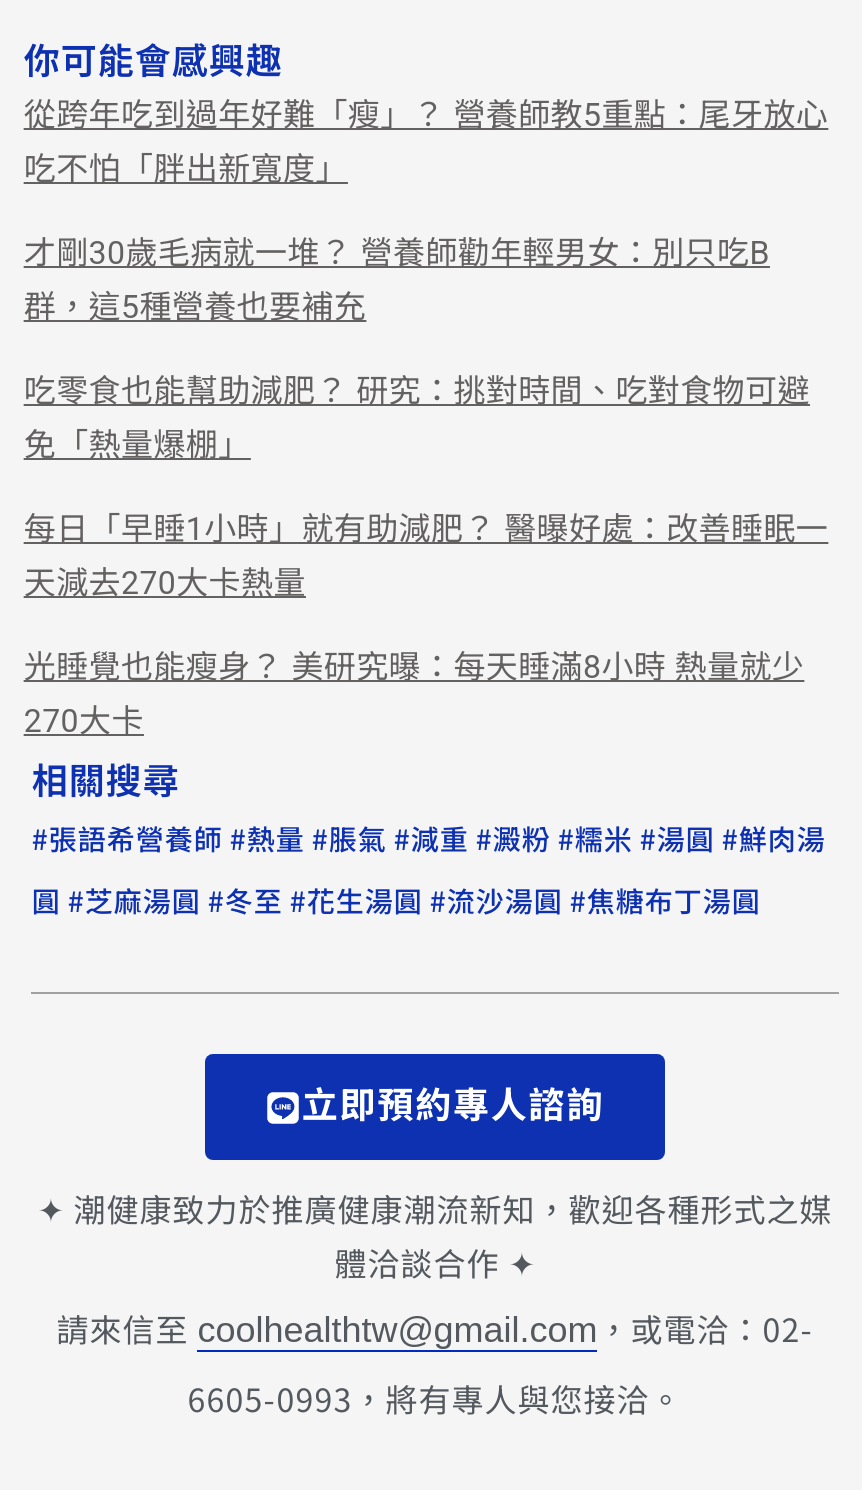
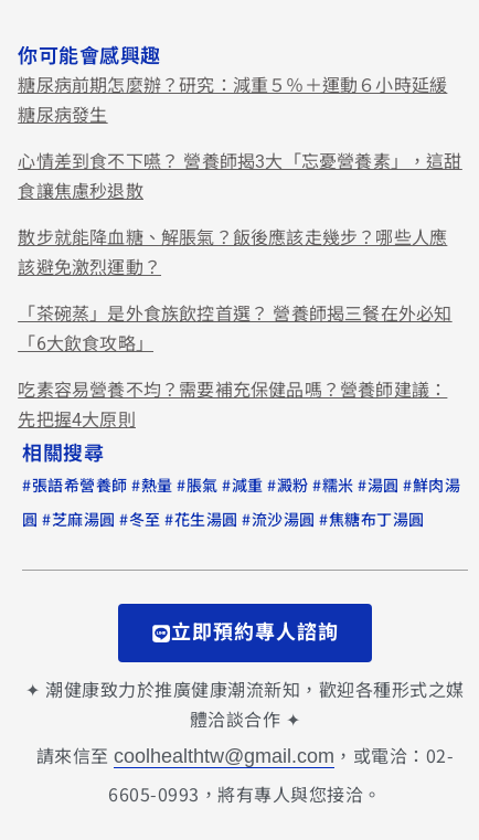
[24,96,828,188] 從跨年吃到過年好難「瘦」？ 營養師教5重點：尾牙放心 | 吃不怕「胖出新寬度」 -> [18,75,447,126] 糖尿病前期怎麼辦？研究：減重５％＋運動６小時延緩 | 糖尿病發生
[24,234,770,326] 才剛30歲毛病就一堆？ 營養師勸年輕男女：別只吃B | 群，這5種營養也要補充 -> [18,151,462,202] 心情差到食不下嚥？ 營養師揭3大「忘憂營養素」，這甜 | 食讓焦慮秒退散
[24,372,810,464] 吃零食也能幫助減肥？ 研究：挑對時間、吃對食物可避 | 免「熱量爆棚」 -> [18,227,447,278] 散步就能降血糖、解脹氣？飯後應該走幾步？哪些人應 | 該避免激烈運動？
[24,510,828,602] 每日「早睡1小時」就有助減肥？ 醫曝好處：改善睡眠一 | 天減去270大卡熱量 -> [18,303,452,354] 「茶碗蒸」是外食族飲控首選？ 營養師揭三餐在外必知 | 「6大飲食攻略」
[24,648,804,740] 光睡覺也能瘦身？ 美研究曝：每天睡滿8小時 熱量就少 | 270大卡 -> [18,380,447,430] 吃素容易營養不均？需要補充保健品嗎？營養師建議： | 先把握4大原則

